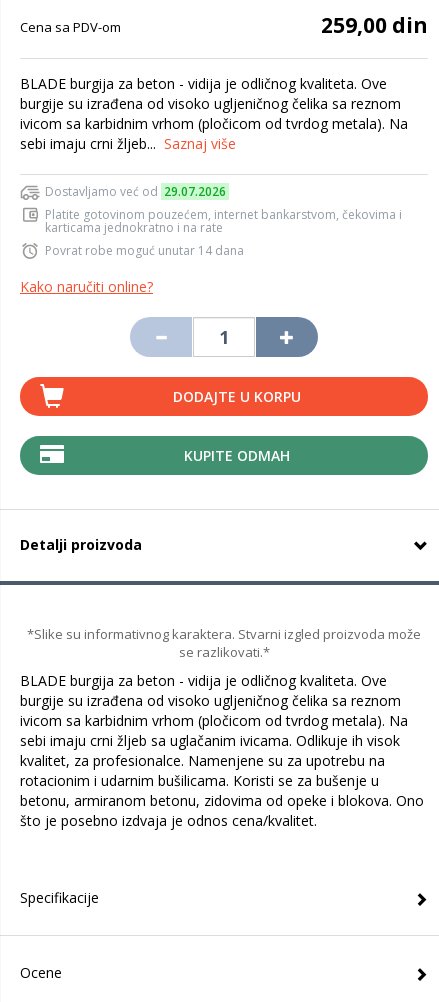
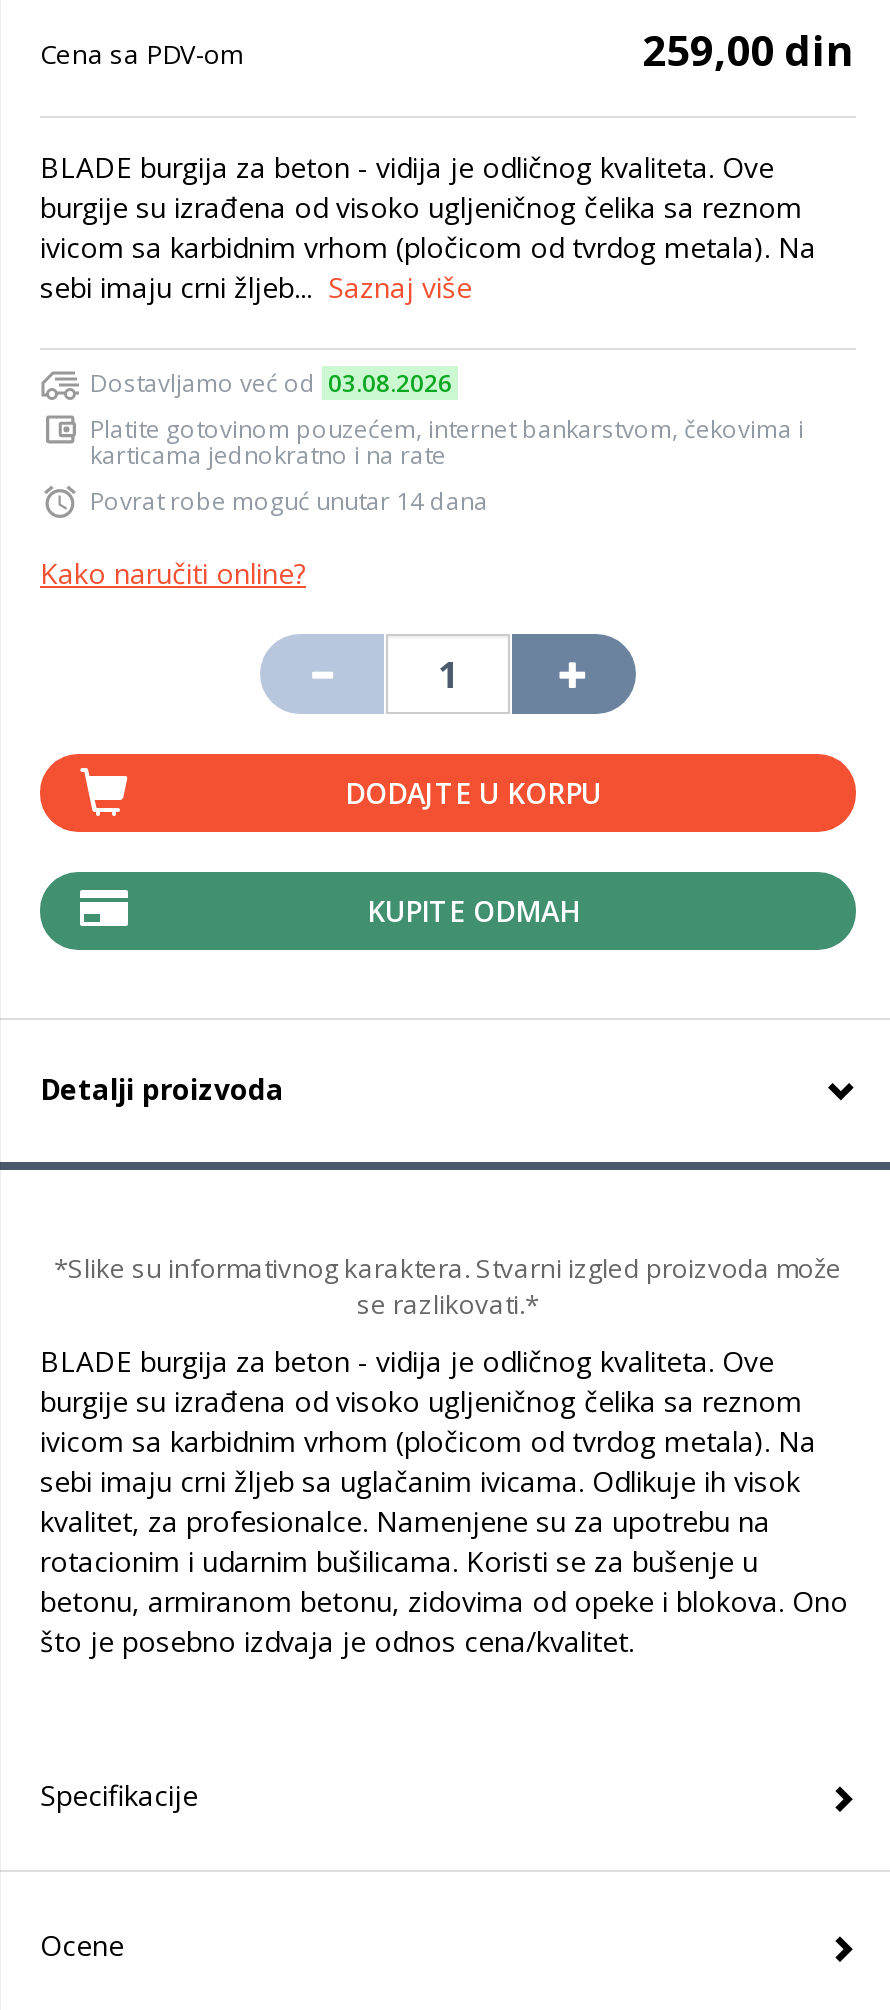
[45,183,226,200] Dostavljamo već od 29.07.2026 -> [90,366,452,400] Dostavljamo već od 03.08.2026

